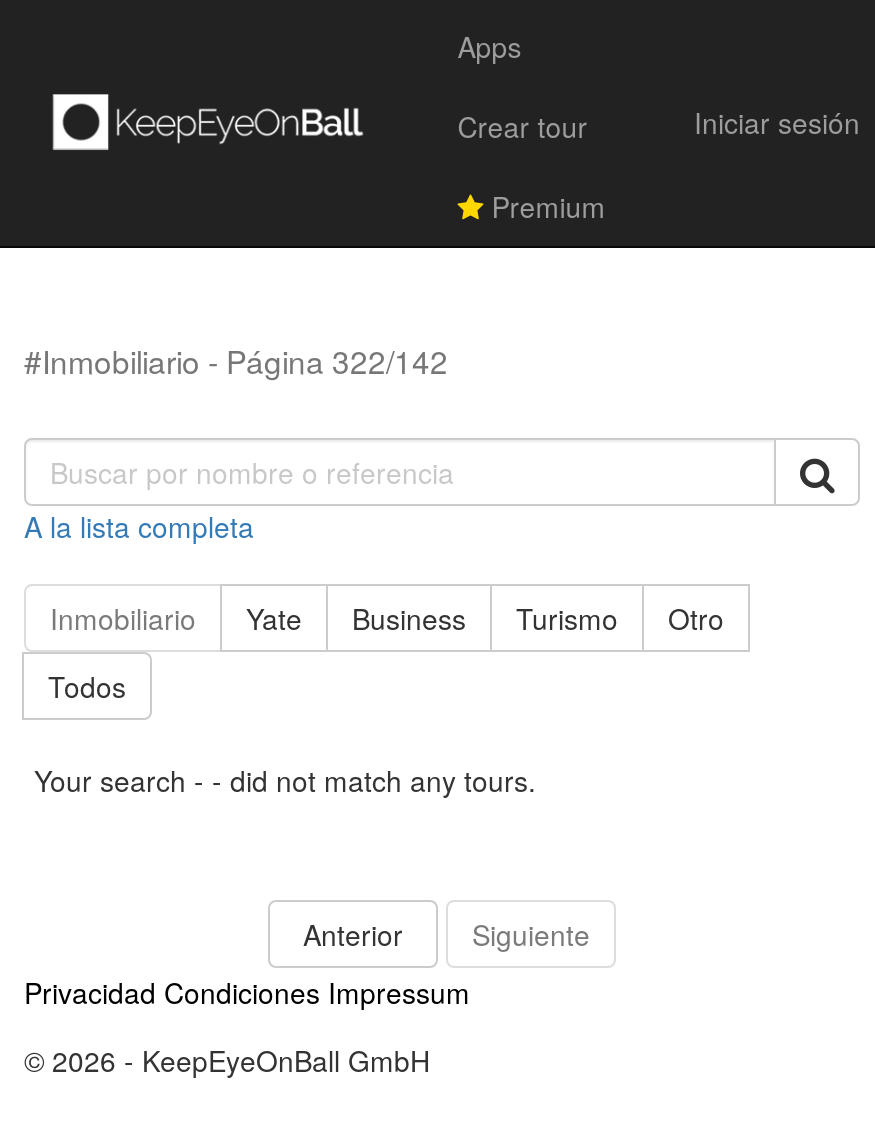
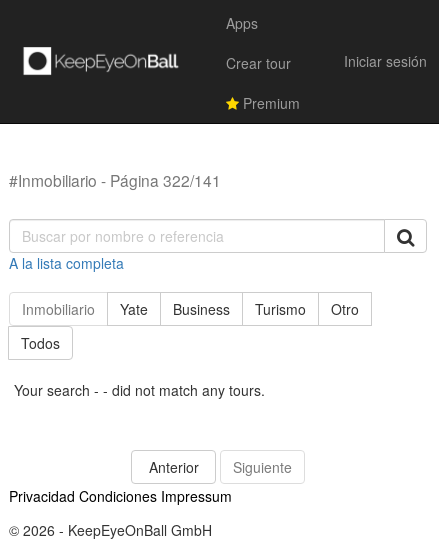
[24,338,448,382] #Inmobiliario - Página 322/142 -> [9,169,221,191] #Inmobiliario - Página 322/141

